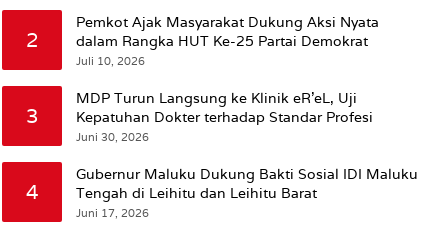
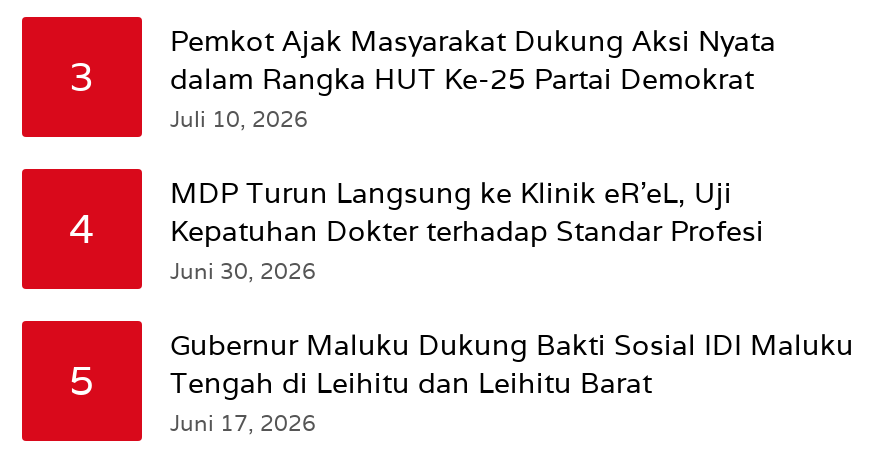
[25,27,38,53] 2 -> [69,51,95,103] 3
[25,103,38,129] 3 -> [69,203,95,255] 4
[25,179,38,205] 4 -> [69,355,95,407] 5

